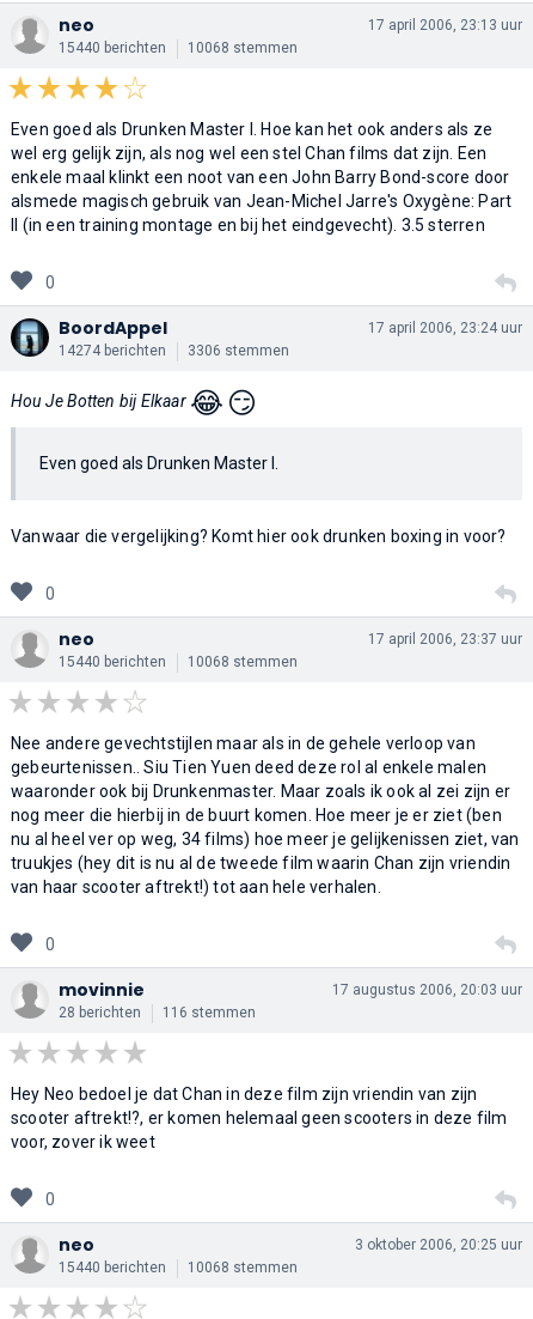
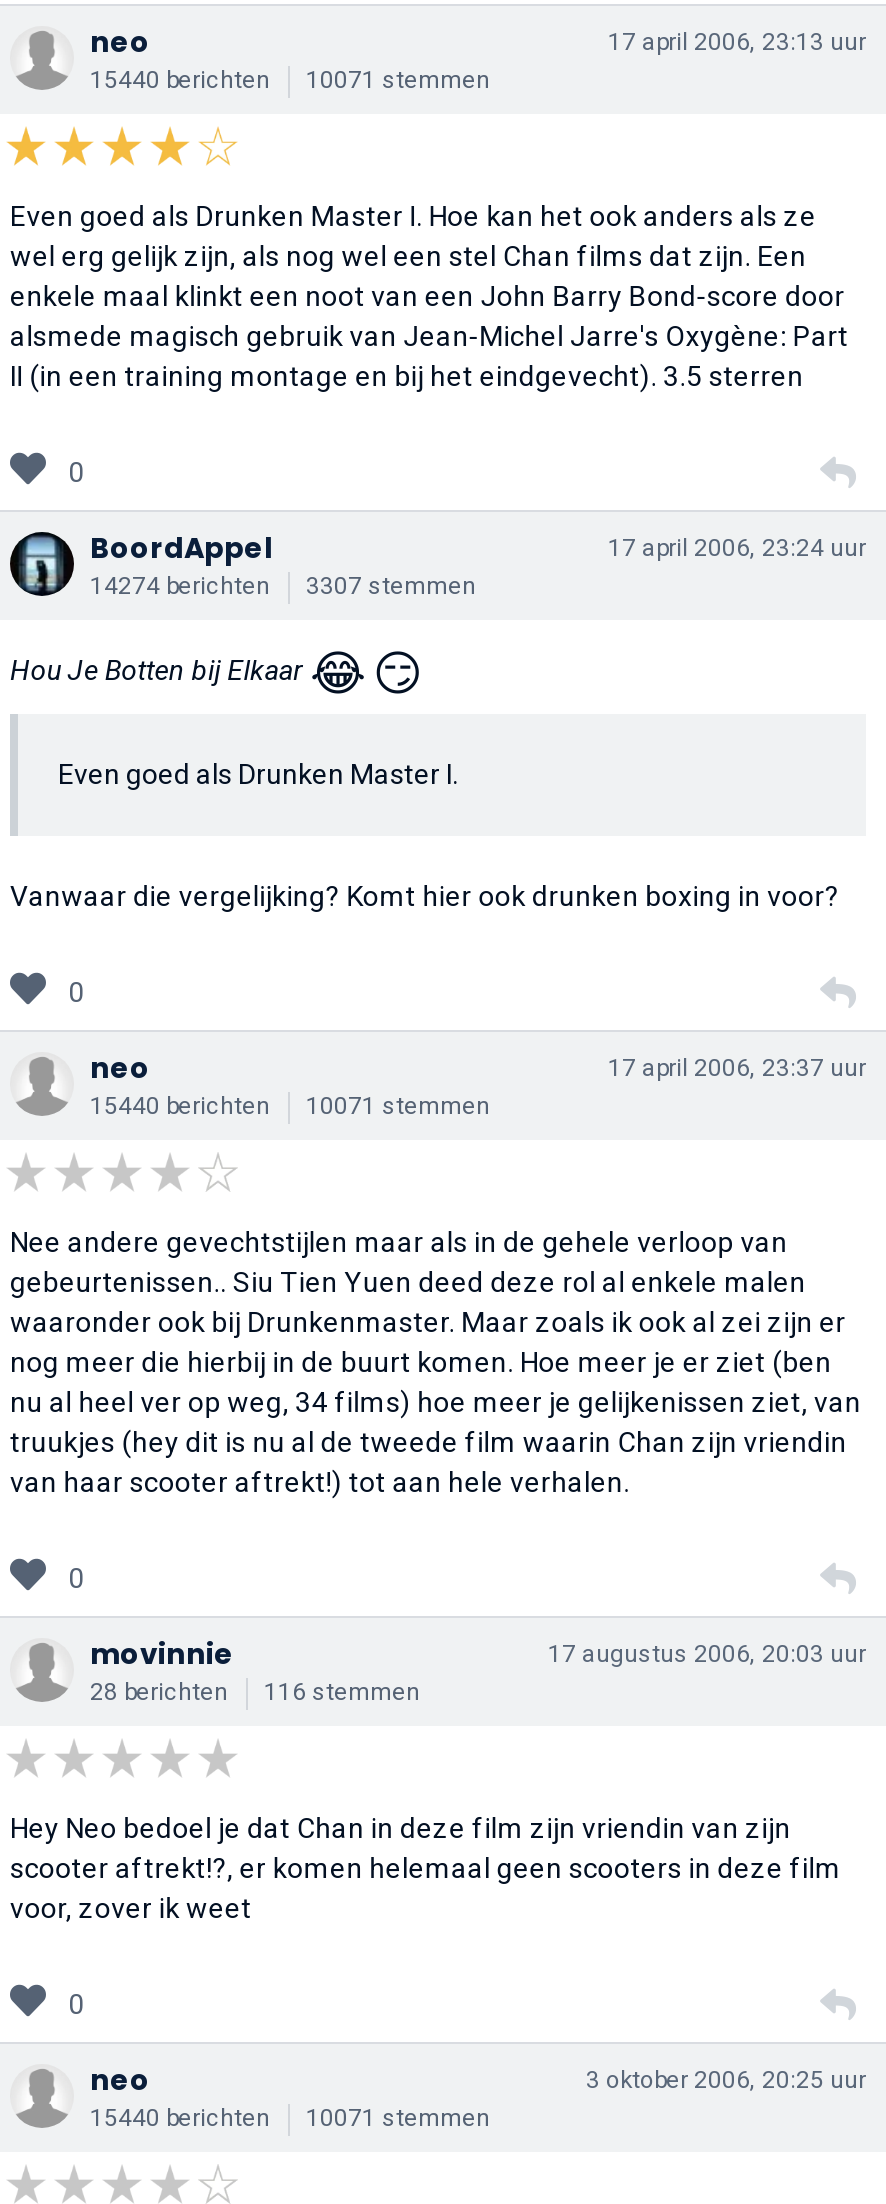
[59,39,298,56] 15440 berichten 10068 stemmen -> [90,66,490,94] 15440 berichten 10071 stemmen
[59,342,289,359] 14274 berichten 3306 stemmen -> [90,572,476,600] 14274 berichten 3307 stemmen
[59,653,298,670] 15440 berichten 10068 stemmen -> [90,1092,490,1120] 15440 berichten 10071 stemmen
[59,1259,298,1276] 15440 berichten 10068 stemmen -> [90,2104,490,2132] 15440 berichten 10071 stemmen

